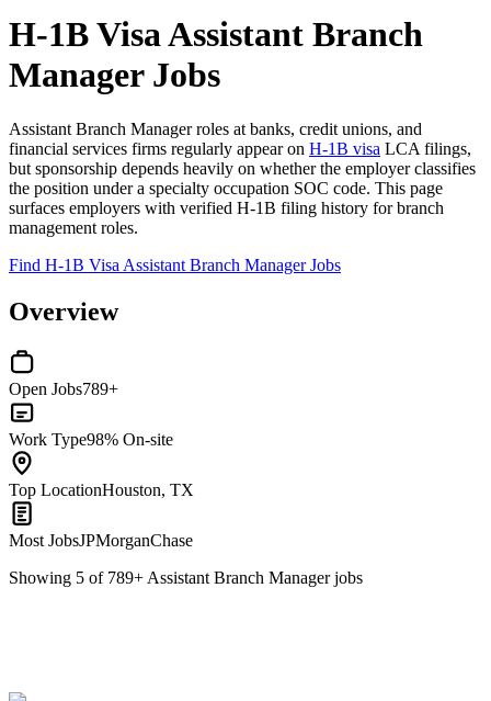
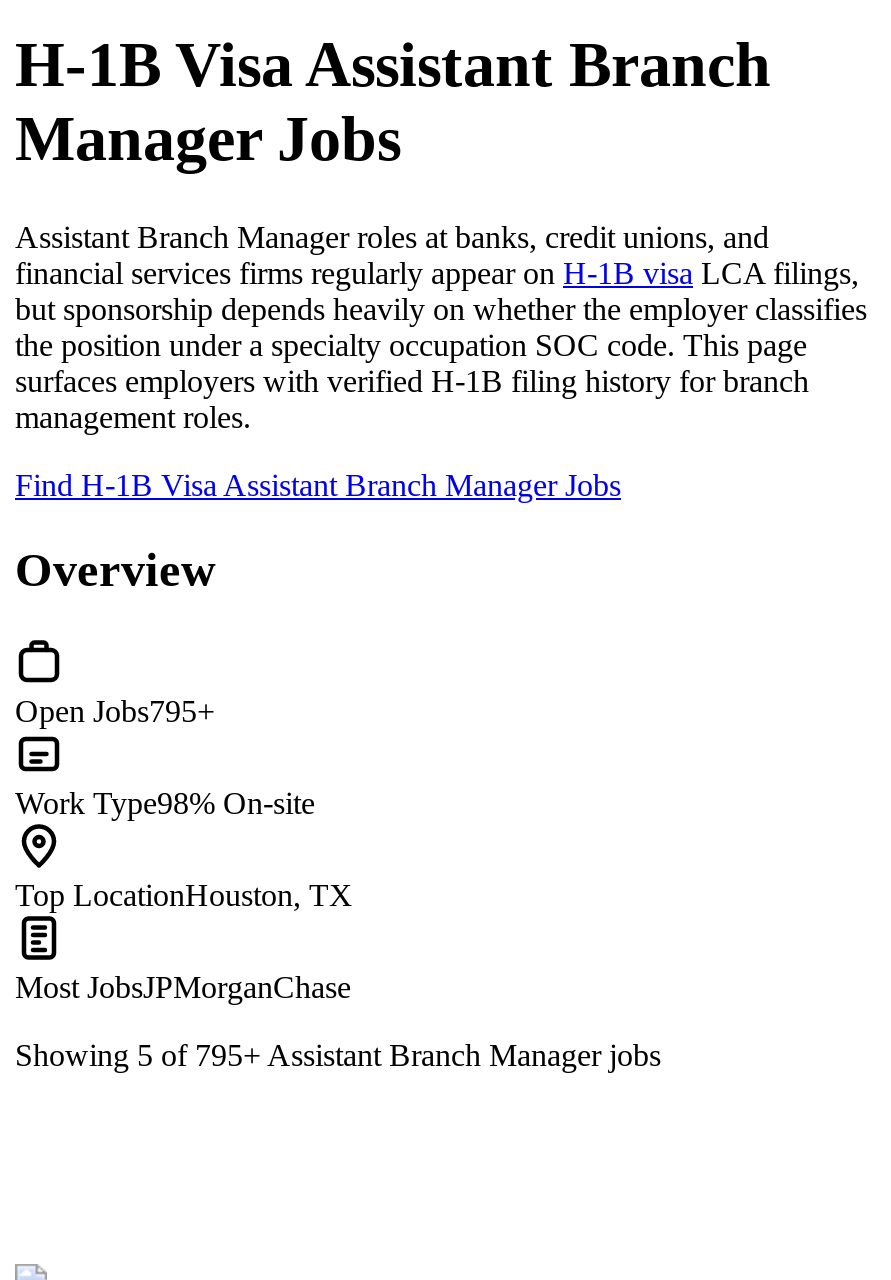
[9,379,118,398] Open Jobs789+ -> [15,693,215,727] Open Jobs795+
[9,568,363,587] Showing 5 of 789+ Assistant Branch Manager jobs -> [15,1037,661,1071] Showing 5 of 795+ Assistant Branch Manager jobs

